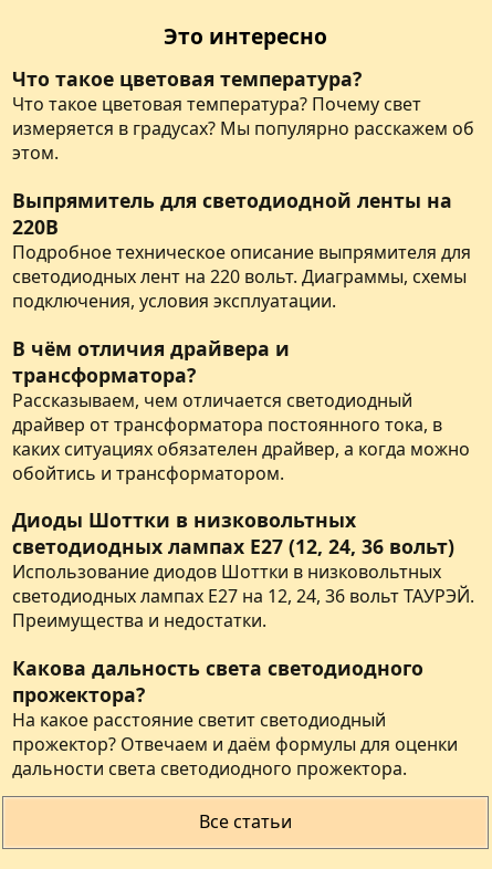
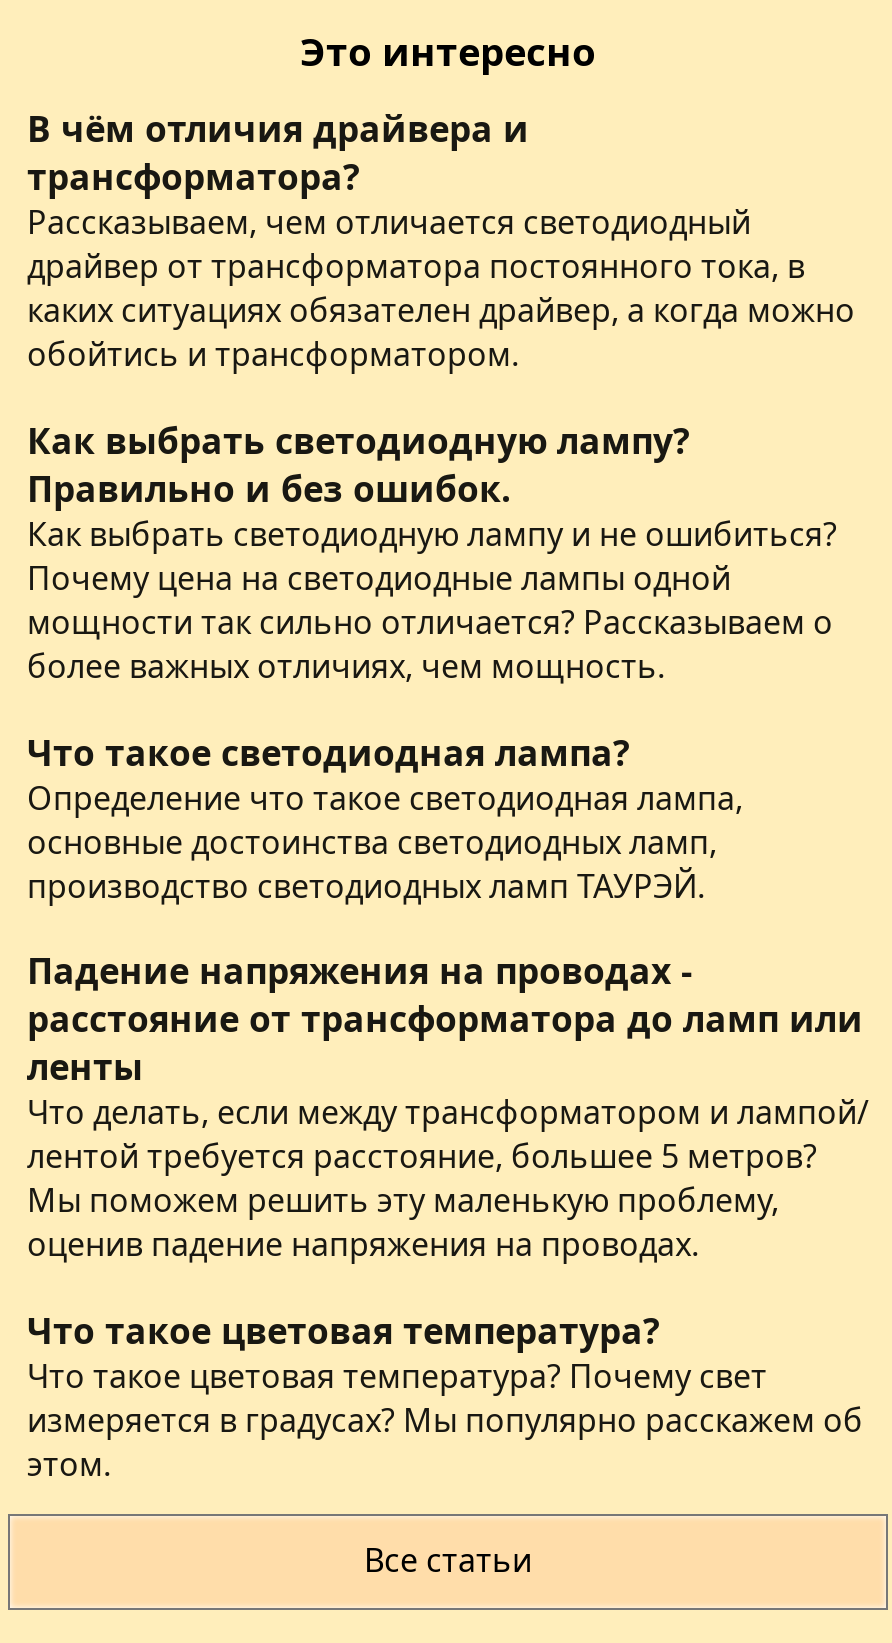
moved [13,66,475,165] -> [27,1305,863,1485]: Что такое цветовая температура? | Что такое цветовая температура? Почему свет | измеряется в градусах? Мы популярно расскажем об | этом.
[13,187,472,313] Выпрямитель для светодиодной ленты на | 220В | Подробное техническое описание выпрямителя для | светодиодных лент на 220 вольт. Диаграммы, схемы | подключения, условия эксплуатации. -> none
moved [13,334,470,485] -> [27,105,855,377]: В чём отличия драйвера и | трансформатора? | Рассказываем, чем отличается светодиодный | драйвер от трансформатора постоянного тока, в | каких ситуациях обязателен драйвер, а когда можно | обойтись и трансформатором.
[13,506,475,780] Диоды Шоттки в низковольтных | светодиодных лампах Е27 (12, 24, 36 вольт) | Использование диодов Шоттки в низковольтных | светодиодных лампах Е27 на 12, 24, 36 вольт ТАУРЭЙ. | Преимущества и недостатки. | Какова дальность света светодиодного | прожектора? | На какое расстояние светит светодиодный | прожектор? Отвечаем и даём формулы для оценки | дальности света светодиодного прожектора. -> [27,416,869,1266] Как выбрать светодиодную лампу? | Правильно и без ошибок. | Как выбрать светодиодную лампу и не ошибиться? | Почему цена на светодиодные лампы одной | мощности так сильно отличается? Рассказываем о | более важных отличиях, чем мощность. | Что такое светодиодная лампа? | Определение что такое светодиодная лампа, | основные достоинства светодиодных ламп, | производство светодиодных ламп ТАУРЭЙ. | Падение напряжения на проводах - | расстояние от трансформатора до ламп или | ленты | Что делать, если между трансформатором и лампой/ | лентой требуется расстояние, большее 5 метров? | Мы поможем решить эту маленькую проблему, | оценив падение напряжения на проводах.

